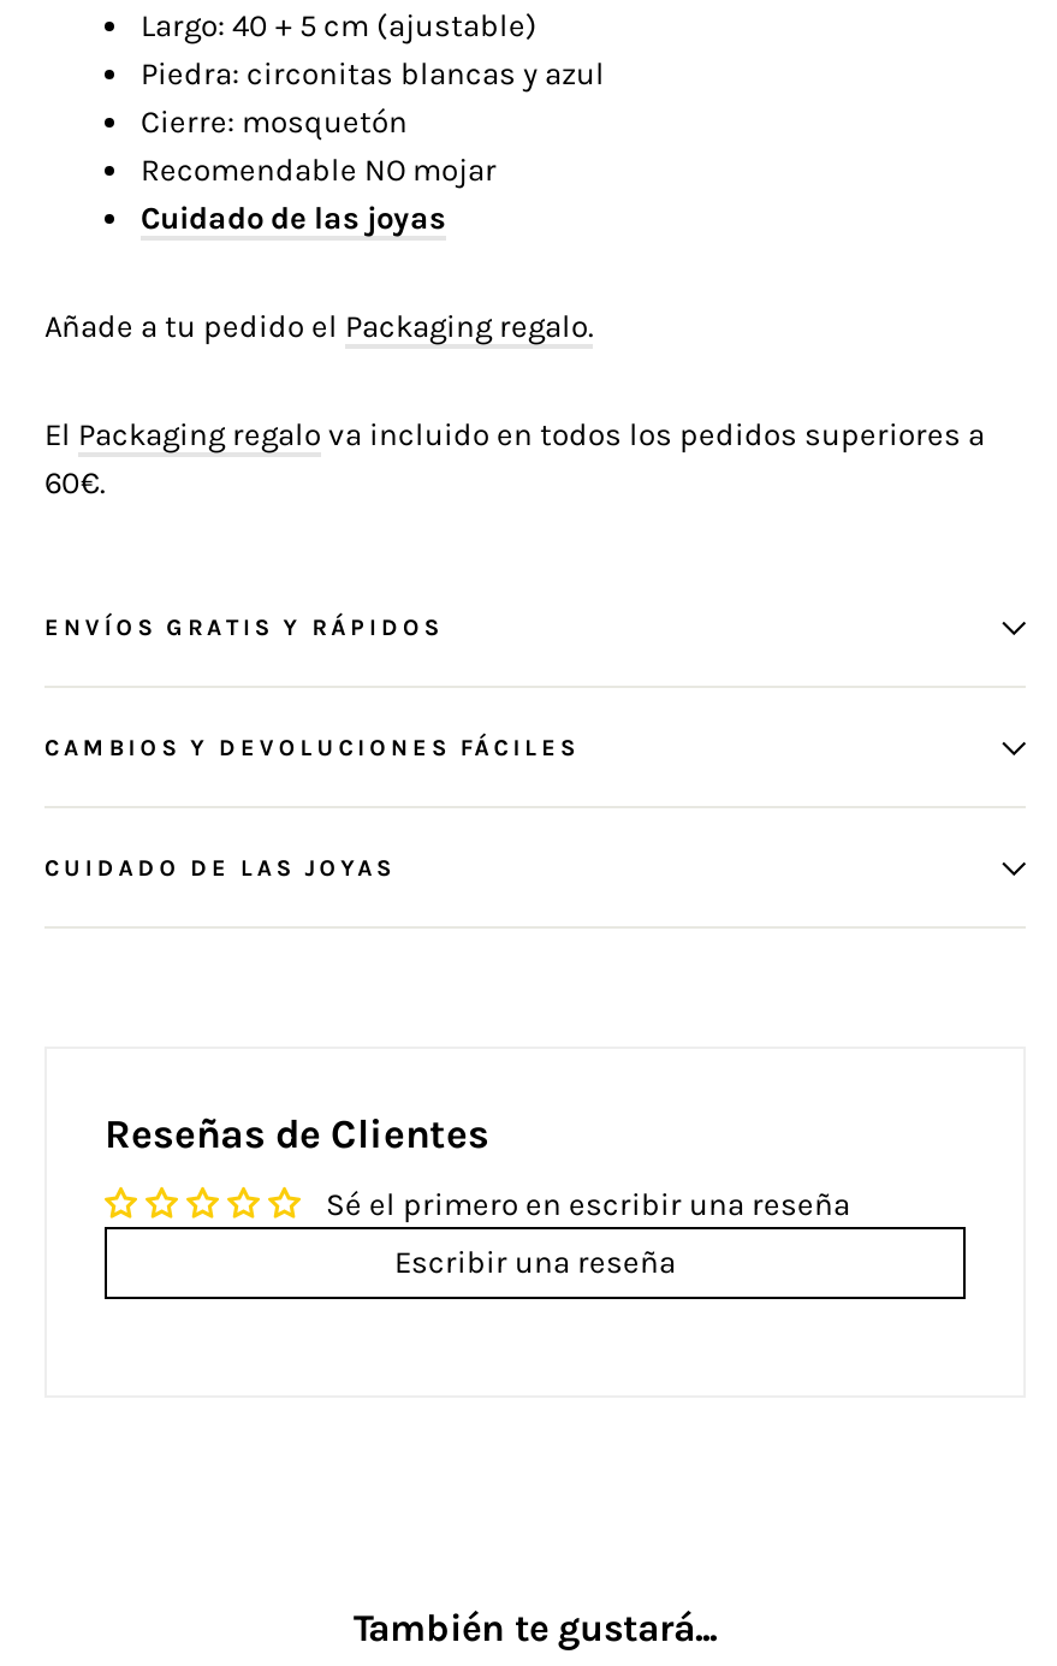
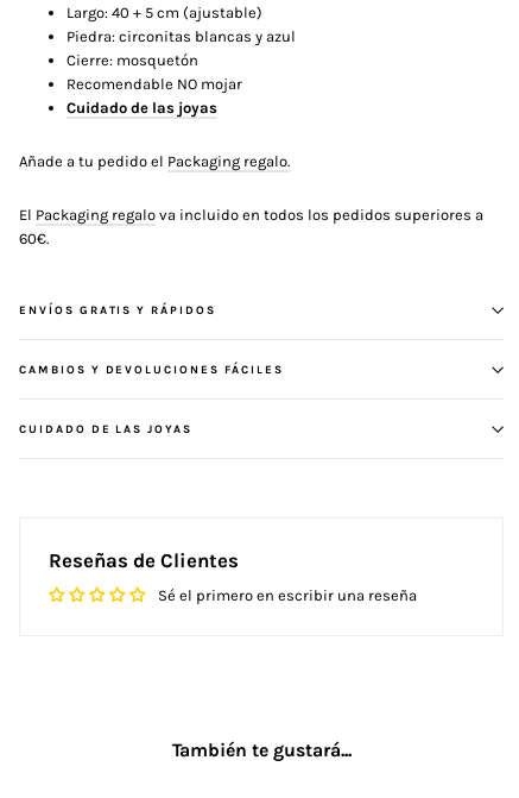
[394,1245,676,1281] Escribir una reseña -> none

